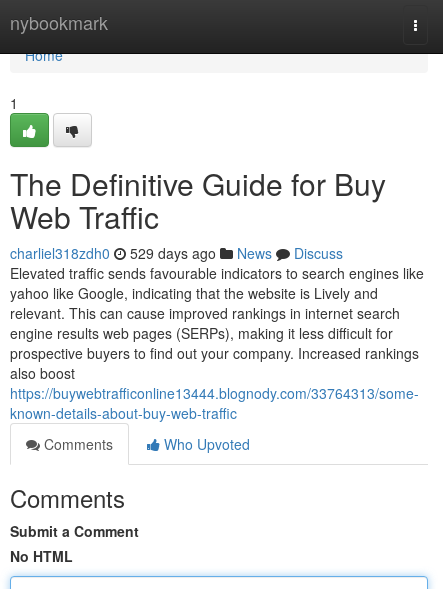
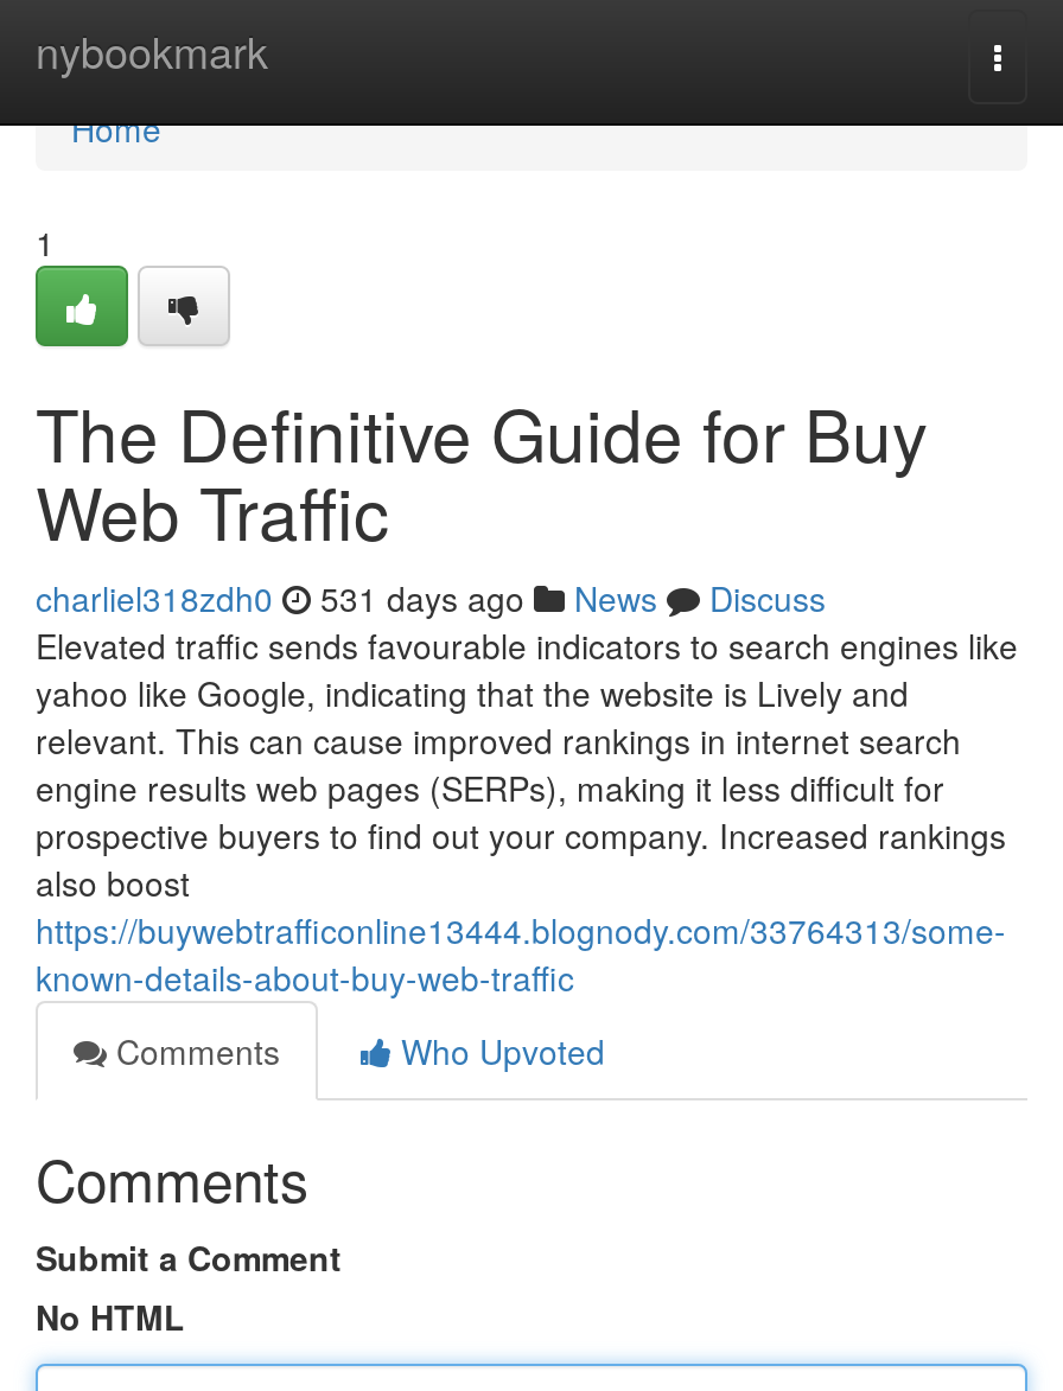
[10,243,343,263] charliel318zdh0 529 days ago News Discuss -> [36,574,826,621] charliel318zdh0 531 days ago News Discuss

